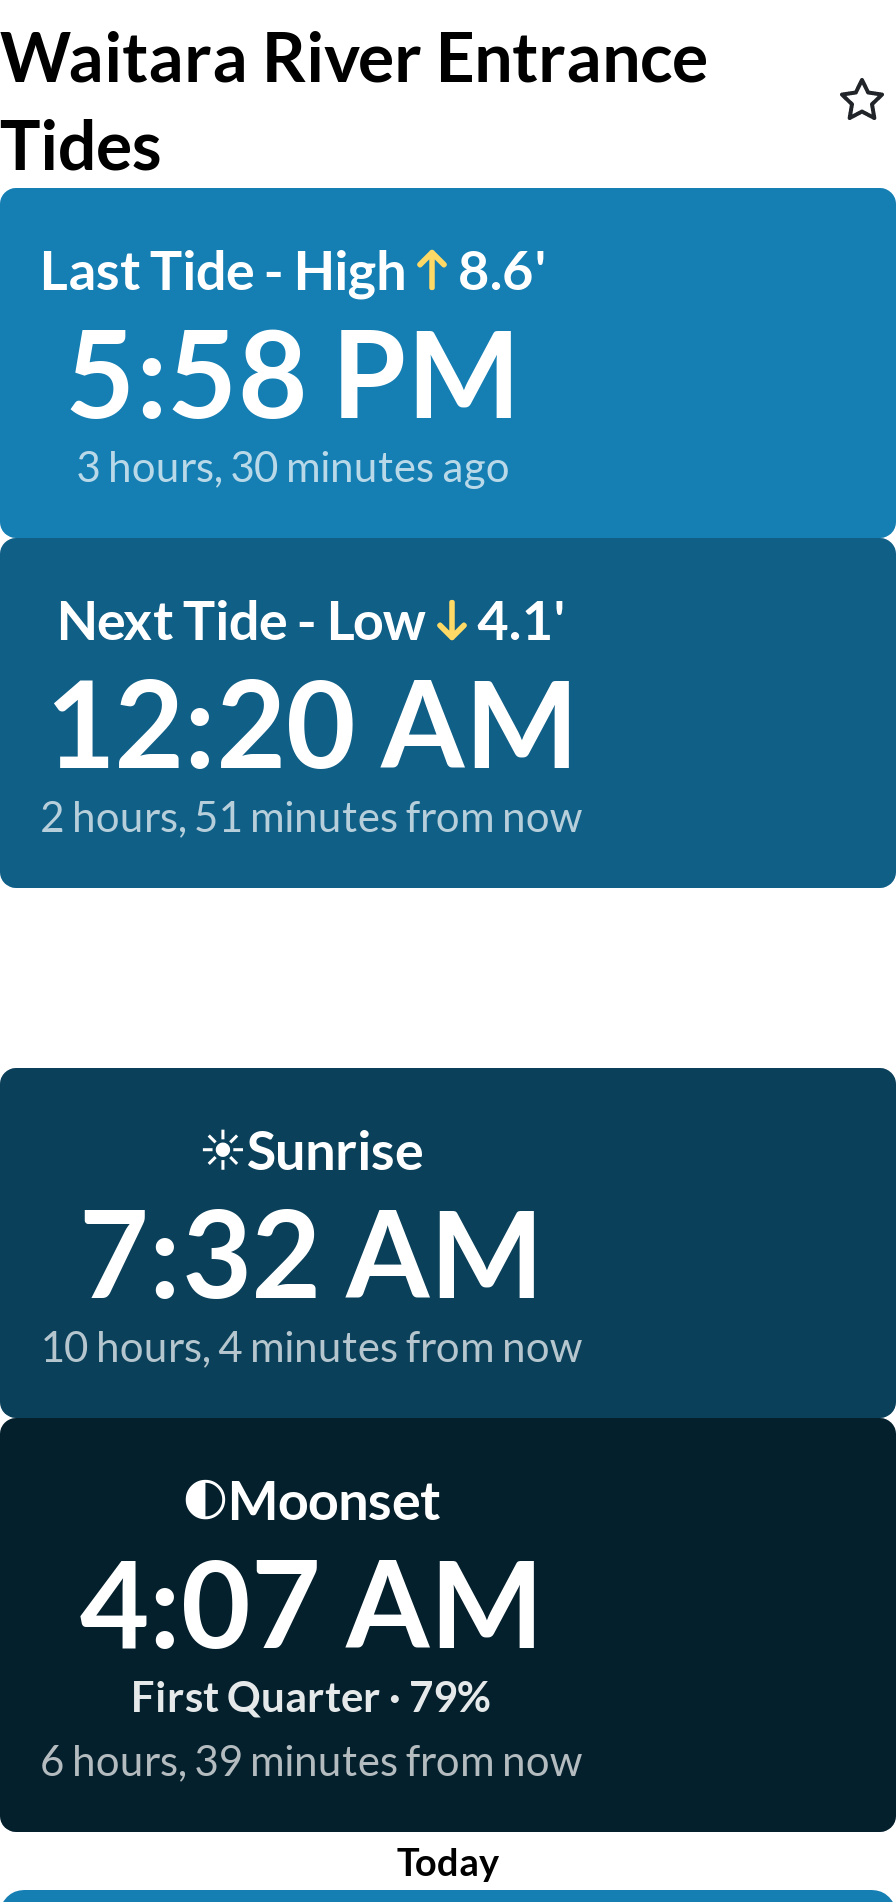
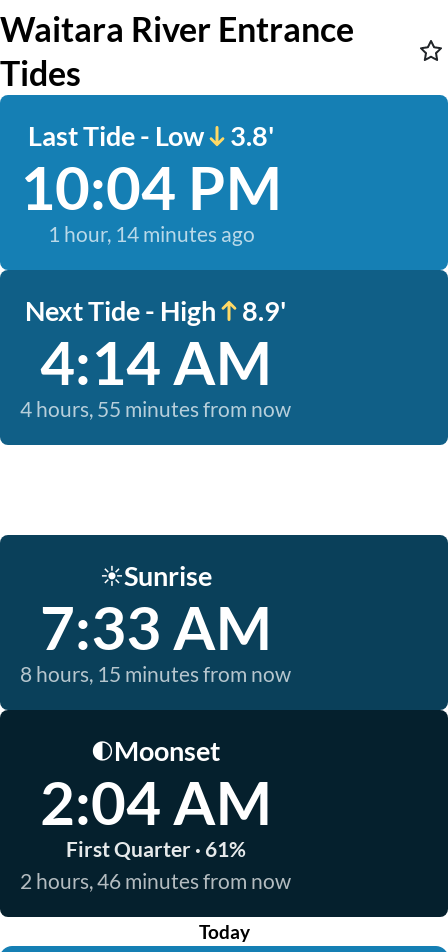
[40,236,406,302] Last Tide - High -> [28,119,204,152] Last Tide - Low
[458,236,546,302] 8.6' -> [230,119,274,152] 3.8'
[66,300,520,444] 5:58 PM -> [20,151,282,223] 10:04 PM
[76,440,510,490] 3 hours, 30 minutes ago -> [47,221,254,246] 1 hour, 14 minutes ago
[57,586,425,652] Next Tide - Low -> [25,294,216,327] Next Tide - High
[477,586,565,652] 4.1' -> [242,294,286,327] 8.9'
[44,650,578,794] 12:20 AM -> [39,326,271,398] 4:14 AM
[40,790,582,840] 2 hours, 51 minutes from now -> [20,396,291,421] 4 hours, 55 minutes from now
[79,1180,543,1324] 7:32 AM -> [39,591,271,663] 7:33 AM
[40,1320,582,1370] 10 hours, 4 minutes from now -> [20,661,291,686] 8 hours, 15 minutes from now
[79,1530,543,1674] 4:07 AM -> [39,766,271,838] 2:04 AM
[131,1670,491,1720] First Quarter · 79% -> [65,836,245,861] First Quarter · 61%
[40,1734,582,1784] 6 hours, 39 minutes from now -> [20,868,291,893] 2 hours, 46 minutes from now

